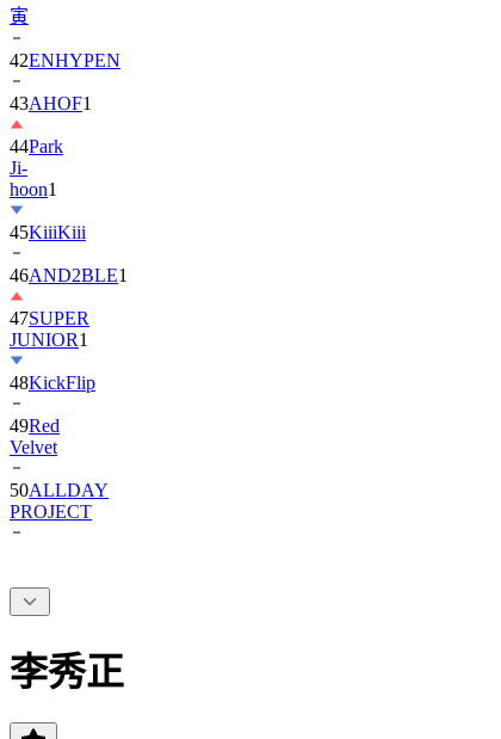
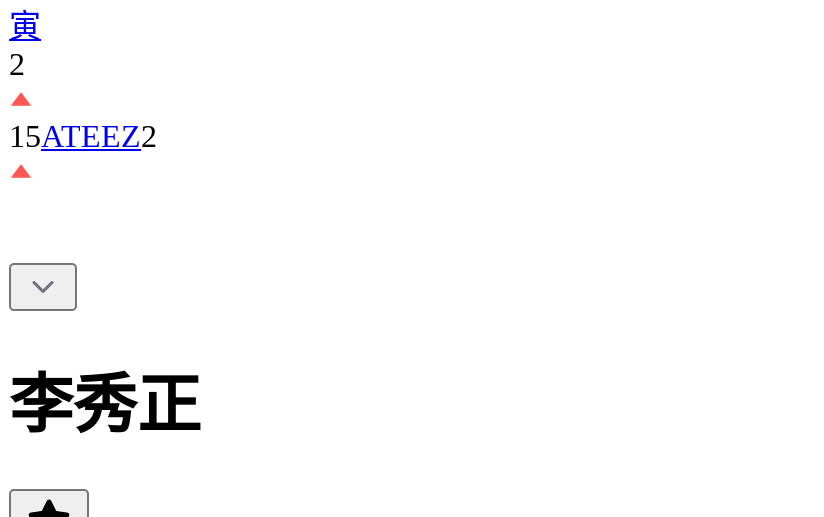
[10,50,128,522] 42ENHYPEN | 43AHOF 1 | 44Park | Ji- | hoon 1 | 45KiiiKiii | 46AND2BLE 1 | 47SUPER | JUNIOR 1 | 48KickFlip | 49Red | Velvet | 50ALLDAY | PROJECT -> [9,47,157,153] 2 | 15ATEEZ2

